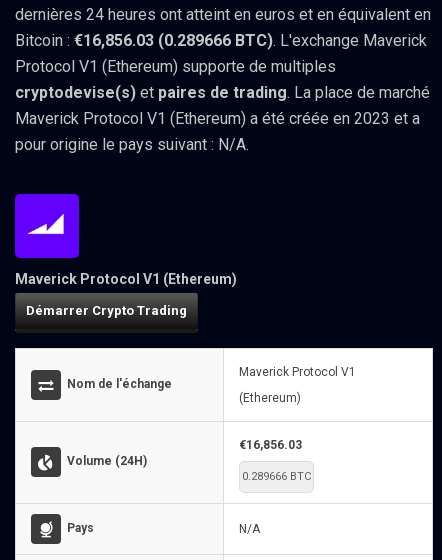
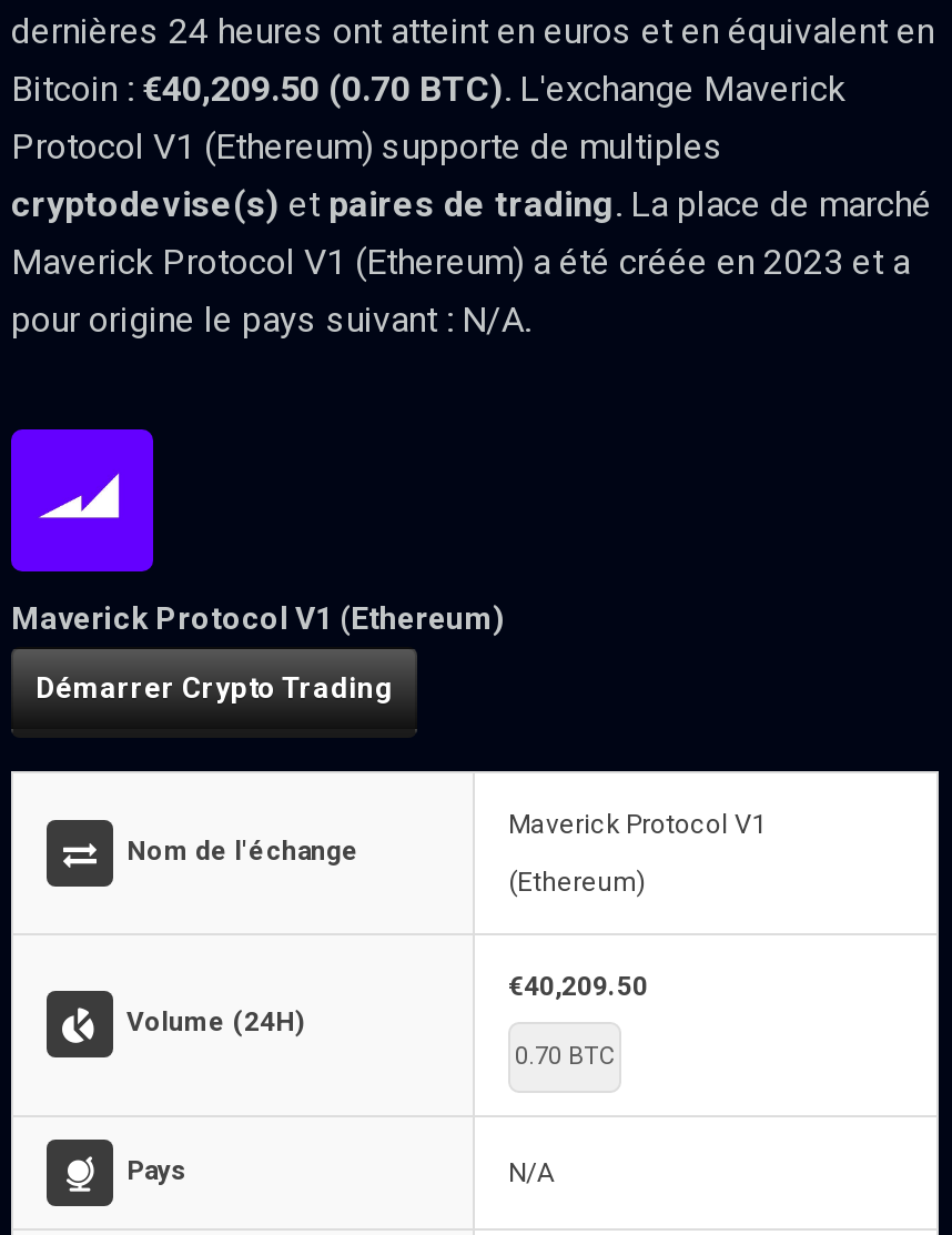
[15,31,427,50] Bitcoin : €16,856.03 (0.289666 BTC). L'exchange Maverick -> [11,68,845,110] Bitcoin : €40,209.50 (0.70 BTC). L'exchange Maverick
[239,438,302,452] €16,856.03 -> [508,971,648,1002] €40,209.50
[242,470,311,483] 0.289666 BTC -> [515,1042,615,1071] 0.70 BTC

